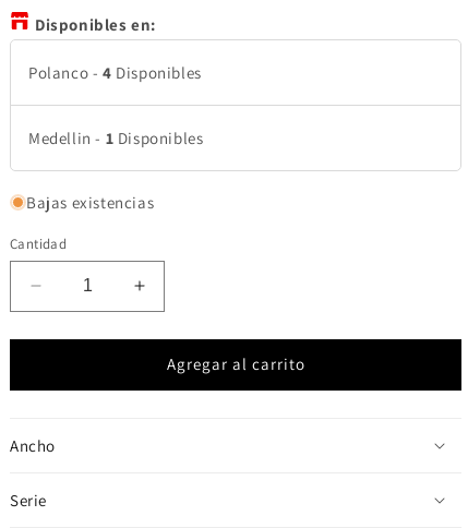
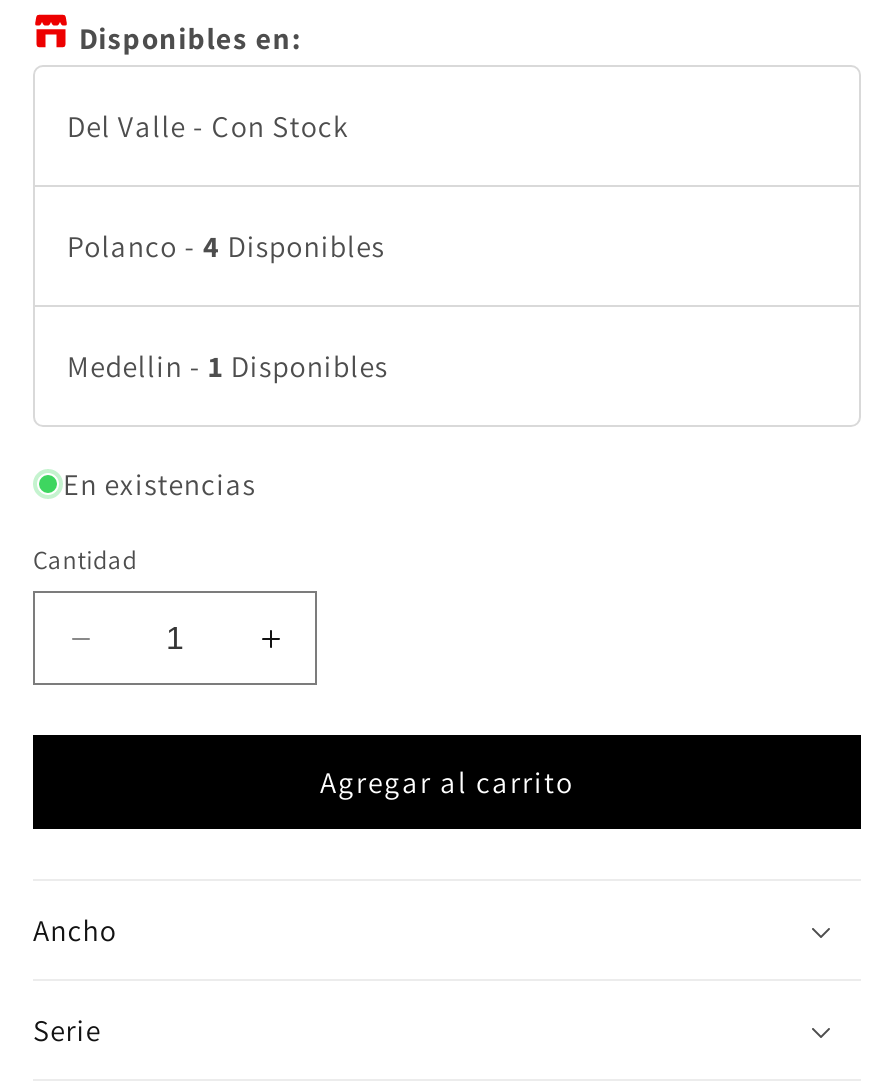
none -> [67,107,348,145] Del Valle - Con Stock
[26,191,154,212] Bajas existencias -> [63,465,256,503] En existencias

